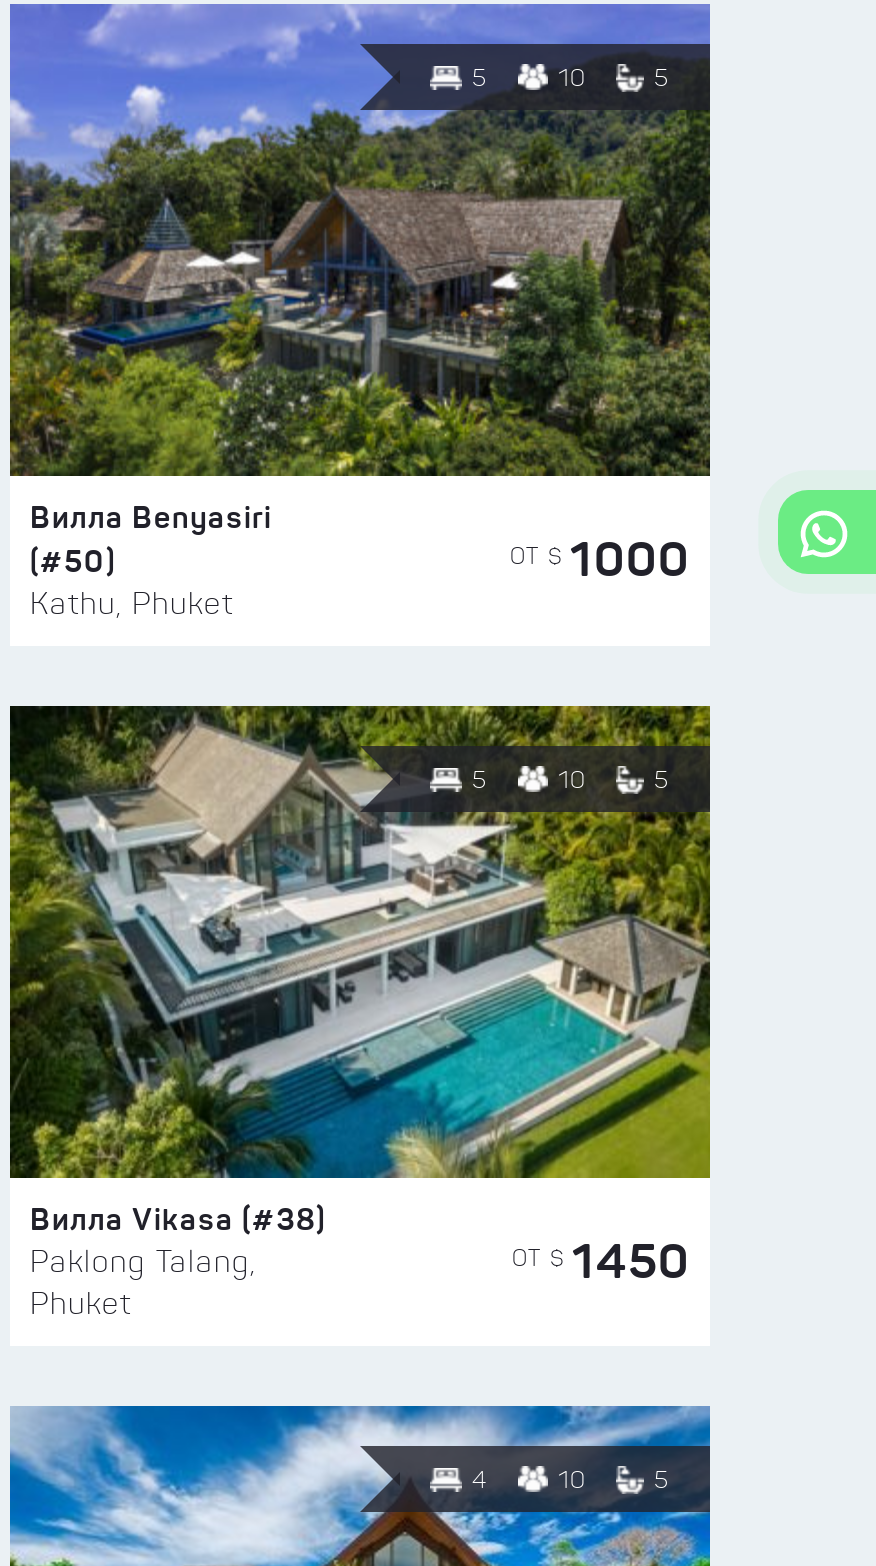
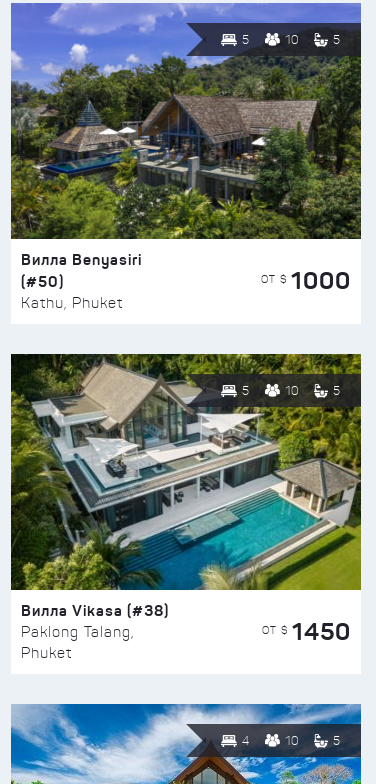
[776,488,870,576] [image] -> none

